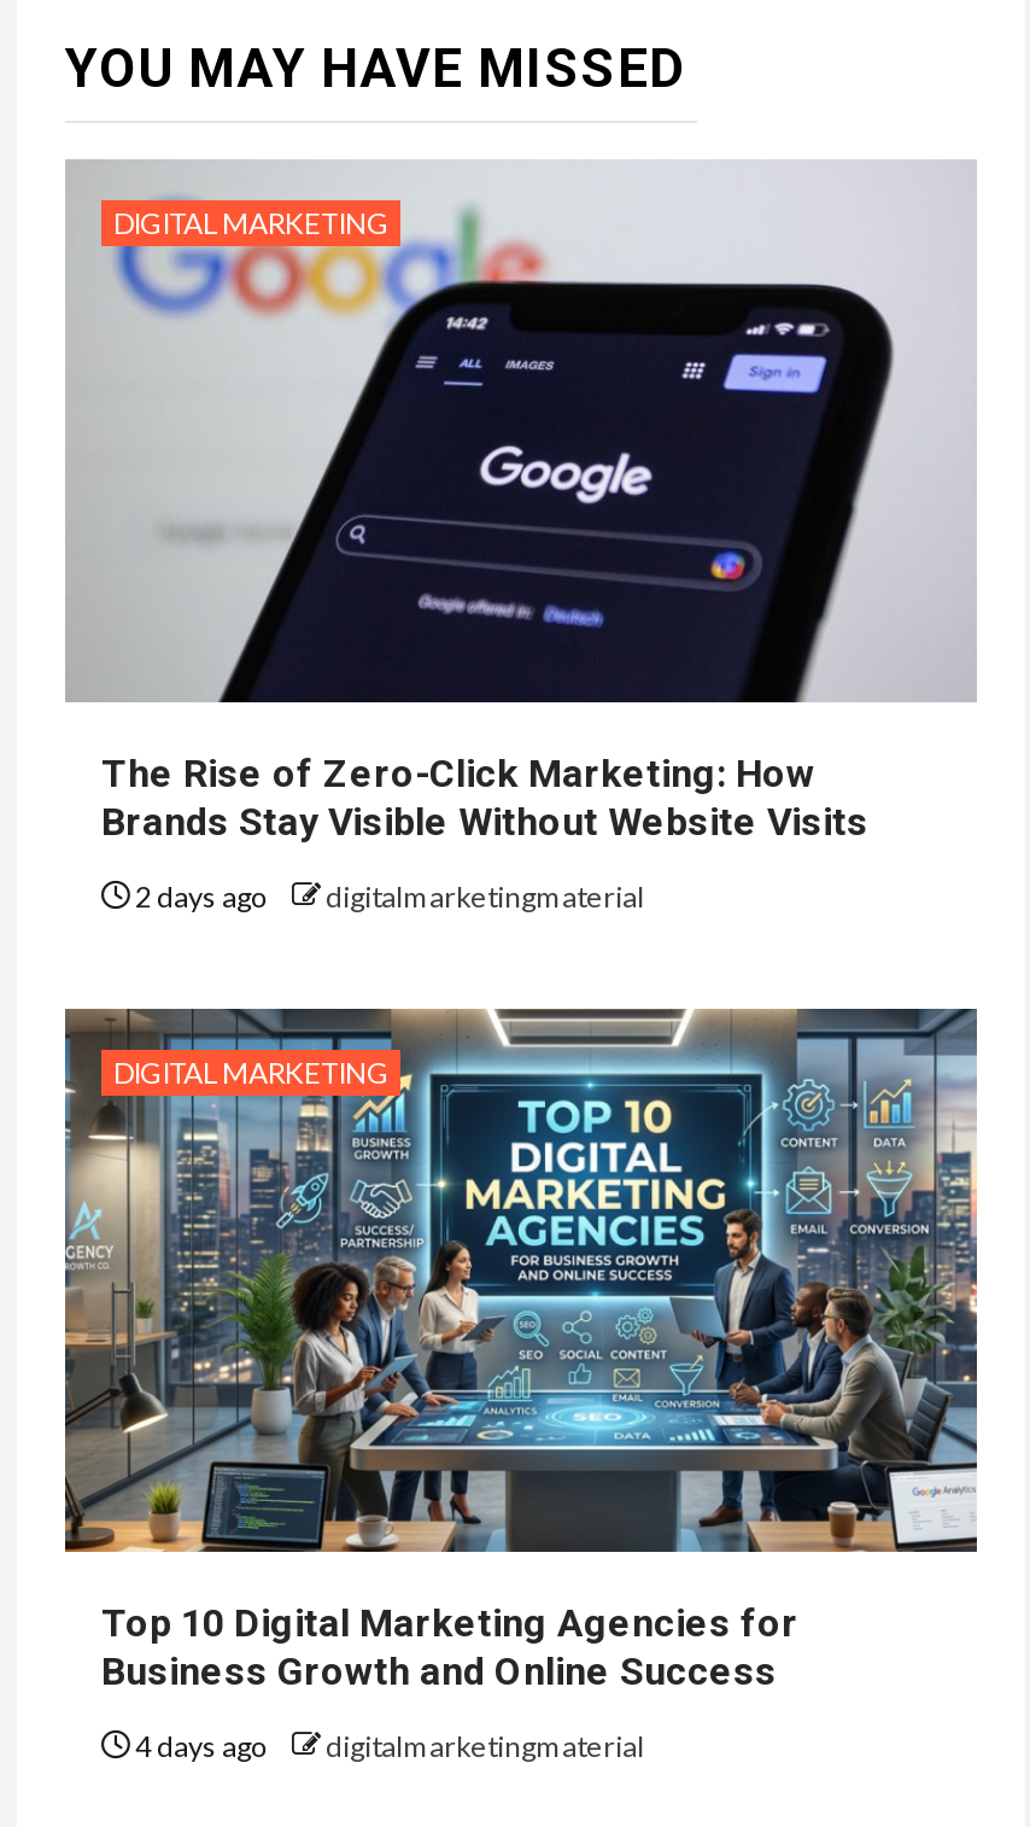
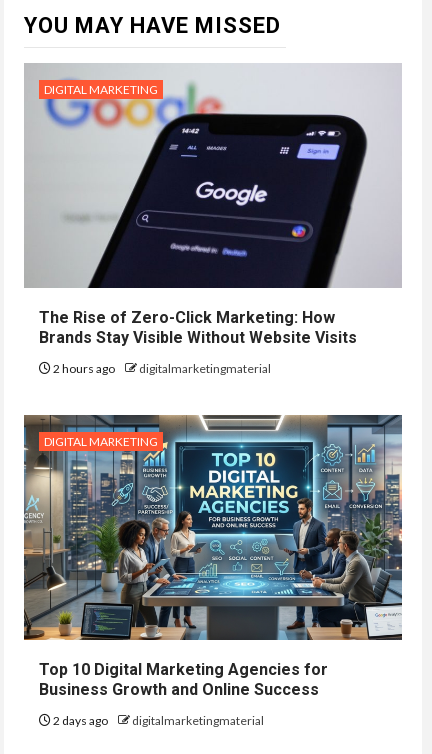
[130,879,644,915] 2 days ago digitalmarketingmaterial -> [51,361,271,376] 2 hours ago digitalmarketingmaterial
[130,1728,644,1764] 4 days ago digitalmarketingmaterial -> [51,713,264,728] 2 days ago digitalmarketingmaterial

